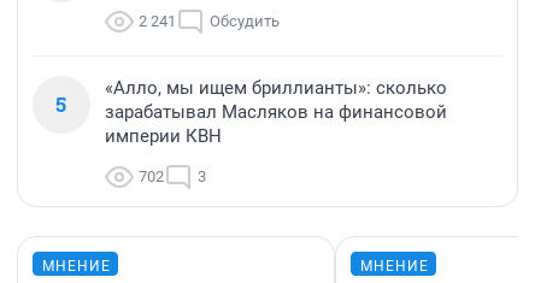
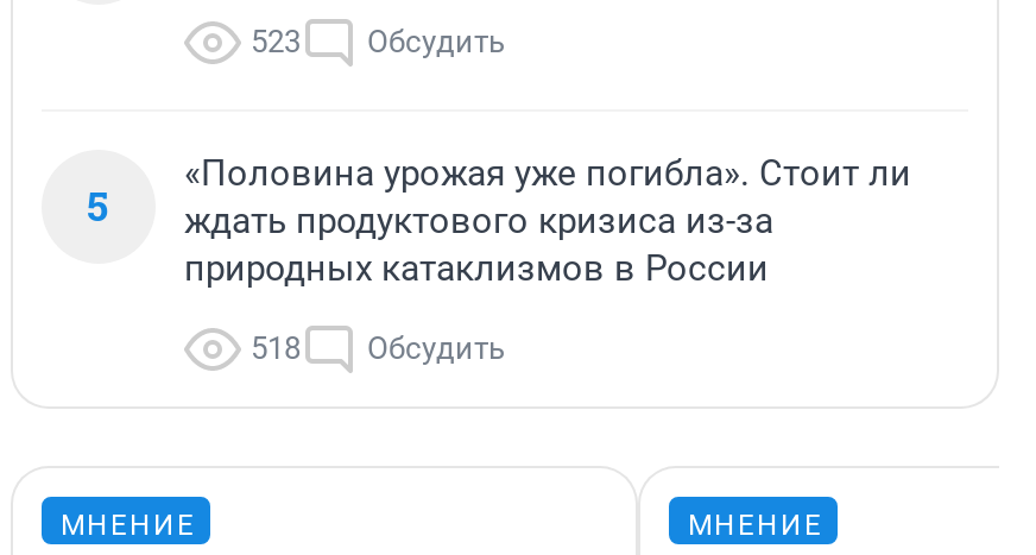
[139,12,280,30] 2 241 Обсудить -> [251,24,505,60] 523 Обсудить
[105,77,447,147] «Алло, мы ищем бриллианты»: сколько | зарабатывал Масляков на финансовой | империи КВН -> [184,153,911,290] «Половина урожая уже погибла». Стоит ли | ждать продуктового кризиса из-за | природных катаклизмов в России
[139,168,206,186] 702 | 3 -> [251,331,505,367] 518 | Обсудить

